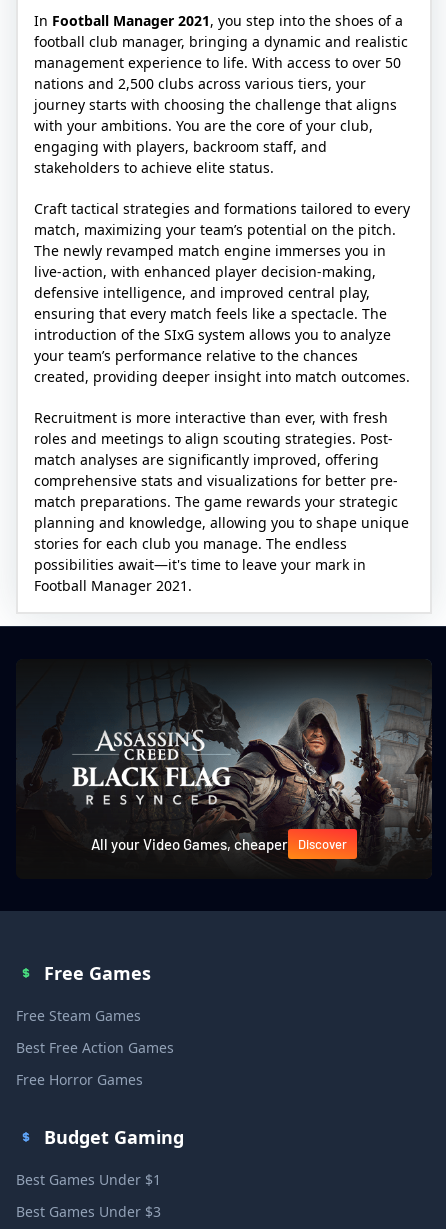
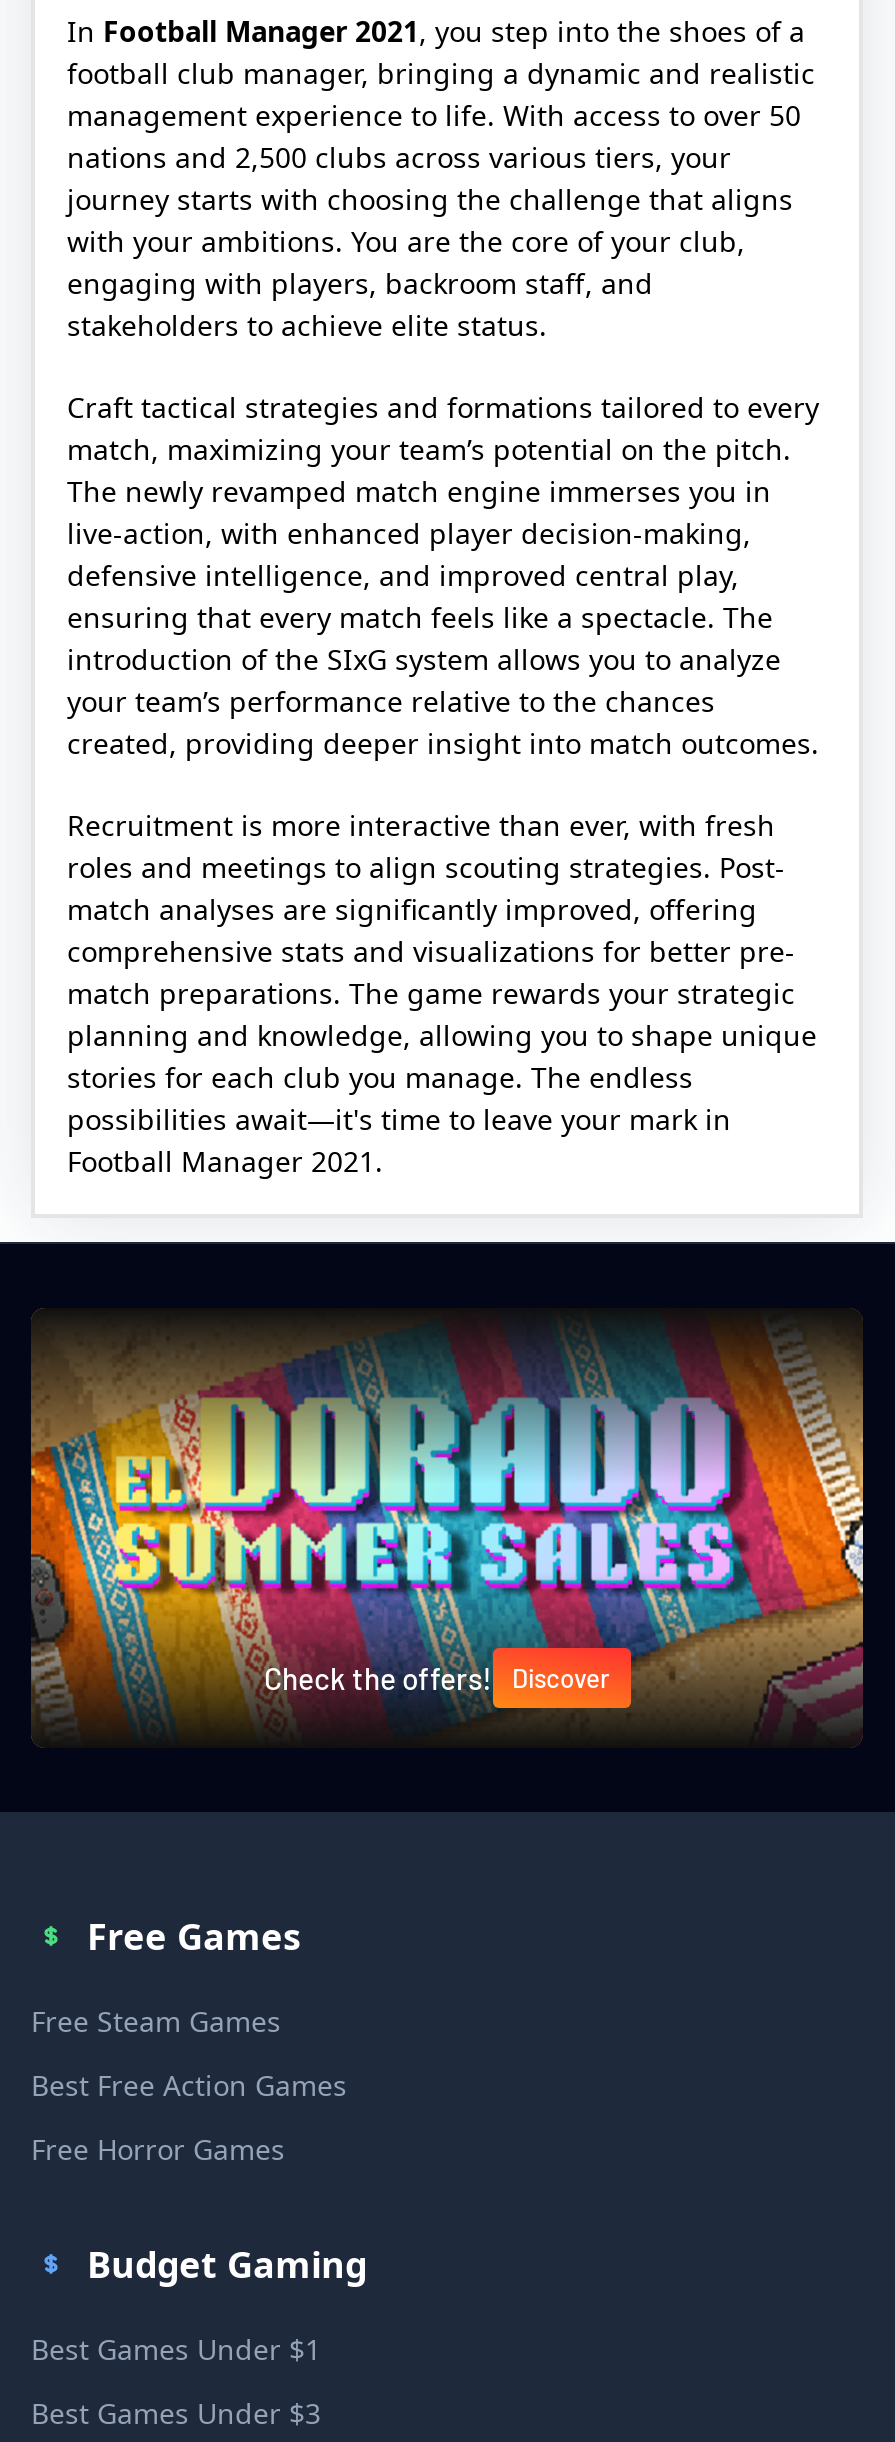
[16,672,432,867] [image] | All your Video Games, cheaper -> [29,1334,865,1726] [image] | Check the offers!

